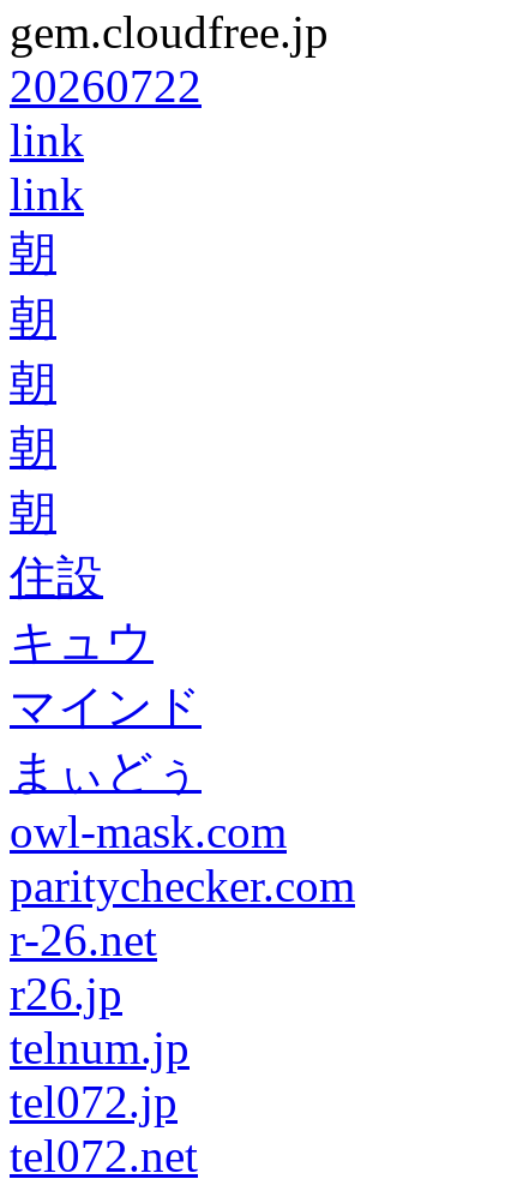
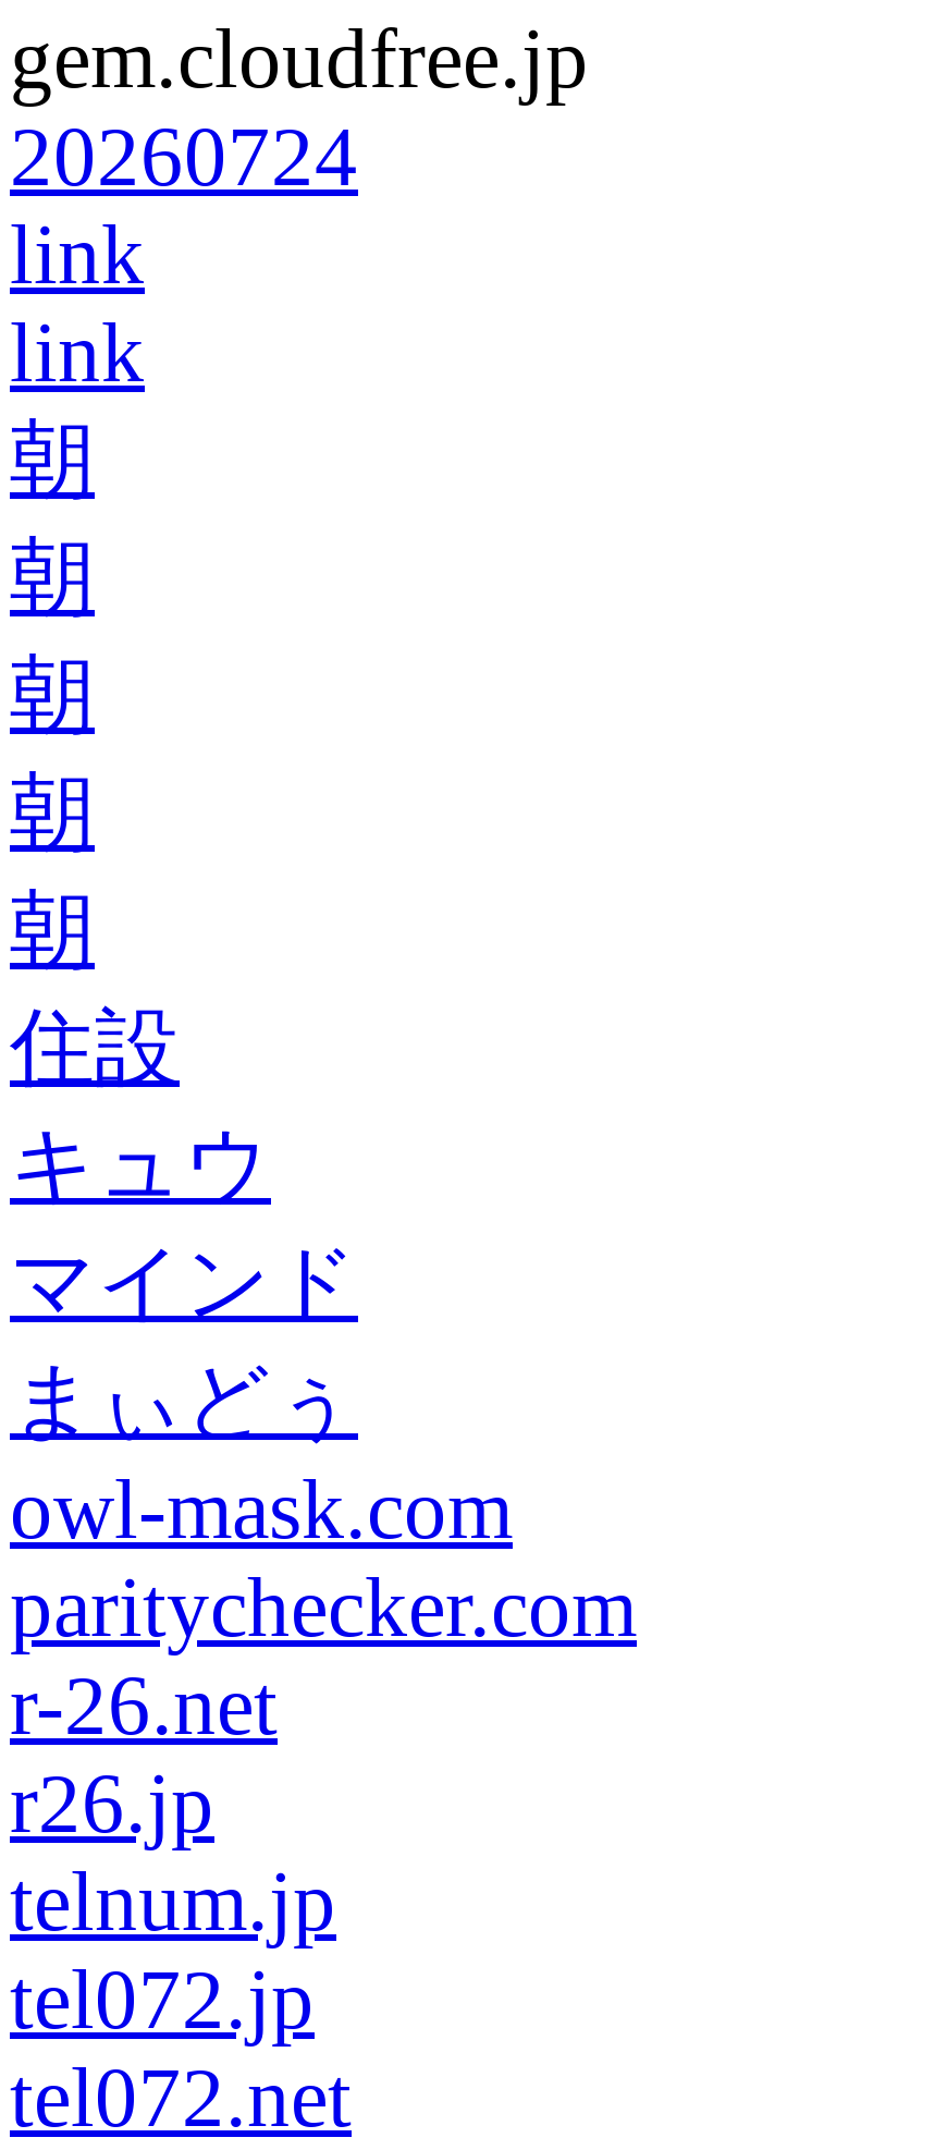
[10,60,202,112] 20260722 -> [10,109,358,203] 20260724

